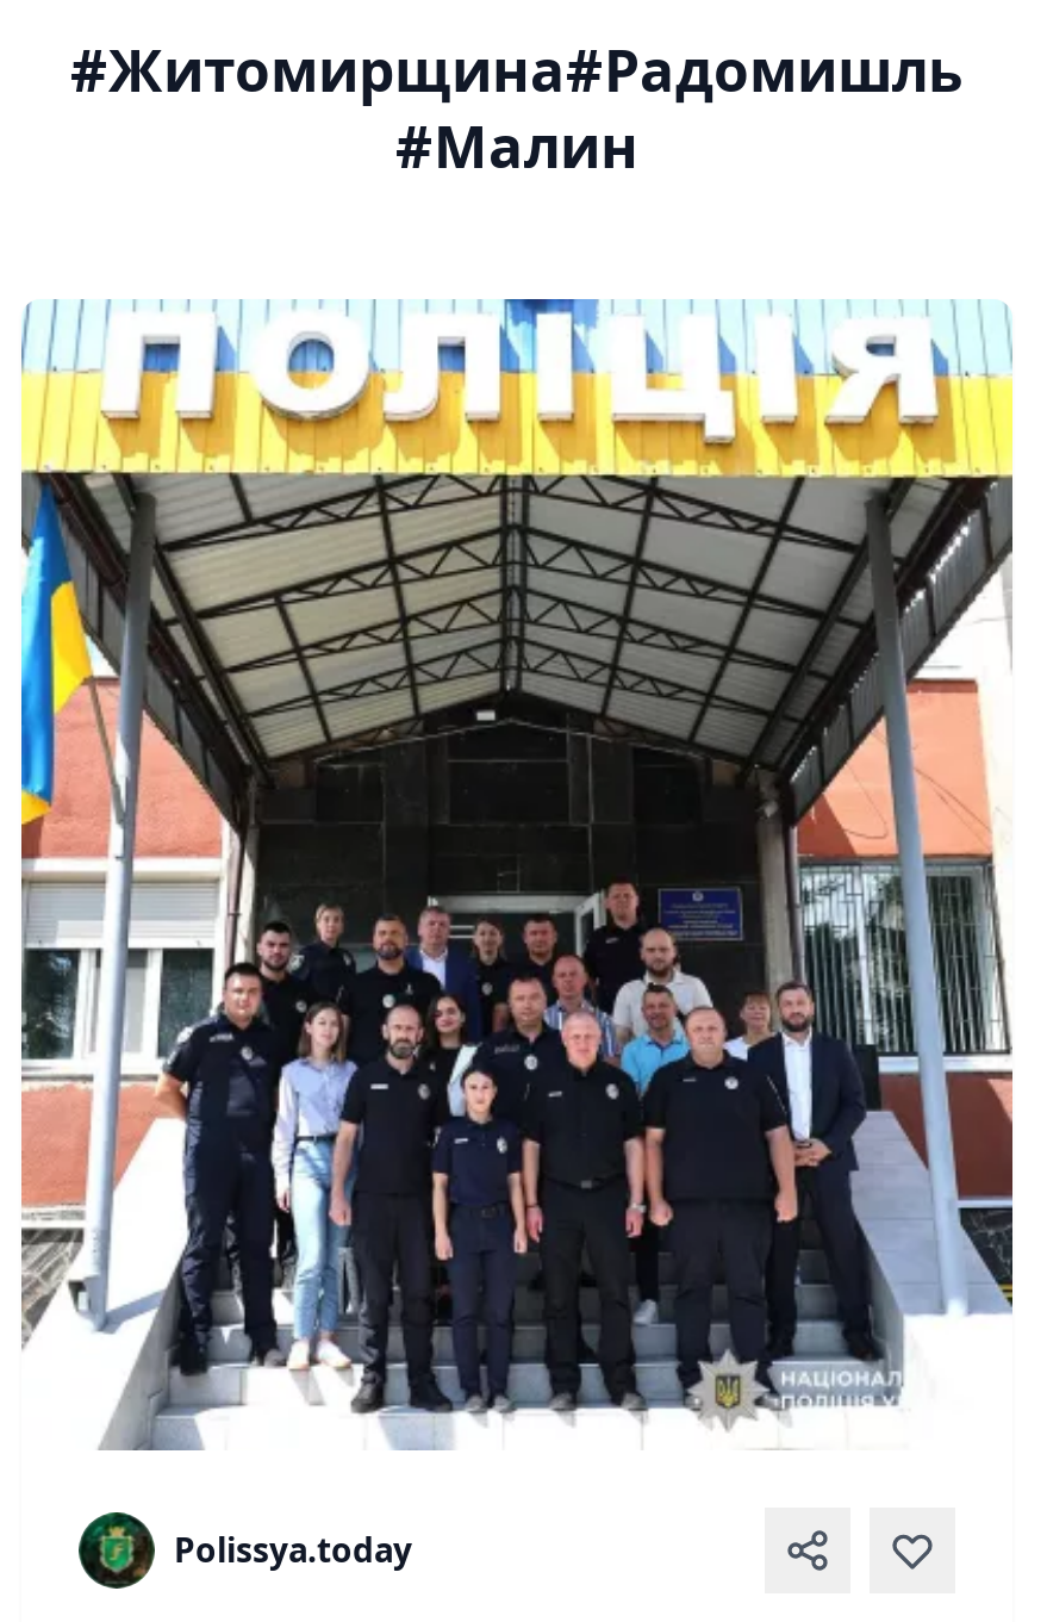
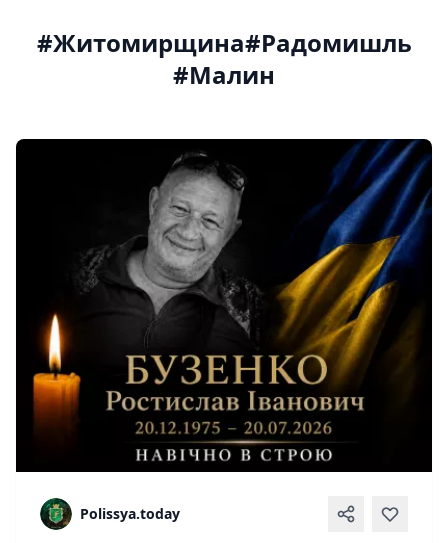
[19,297,1015,1453] [image] -> [15,138,433,473] [image]

